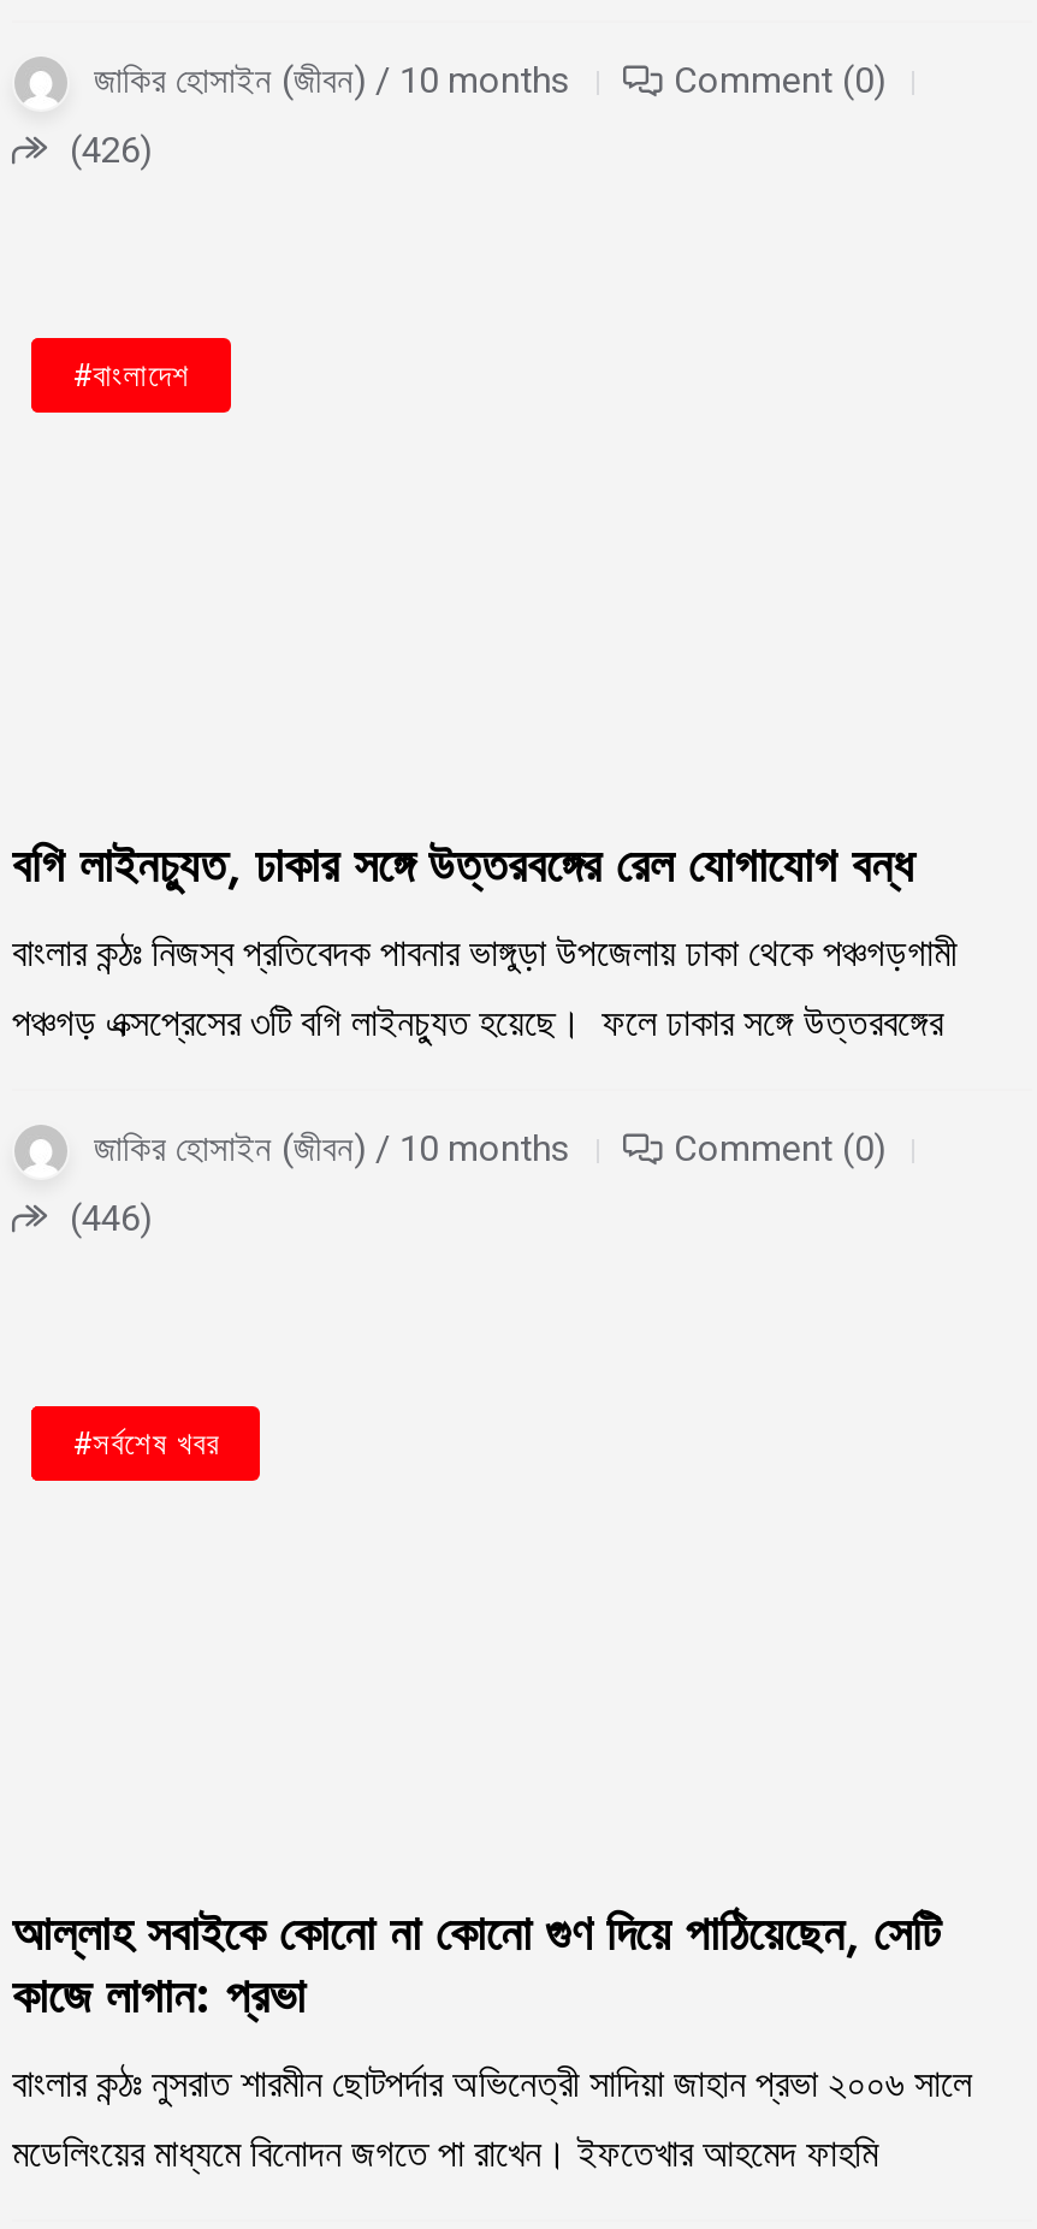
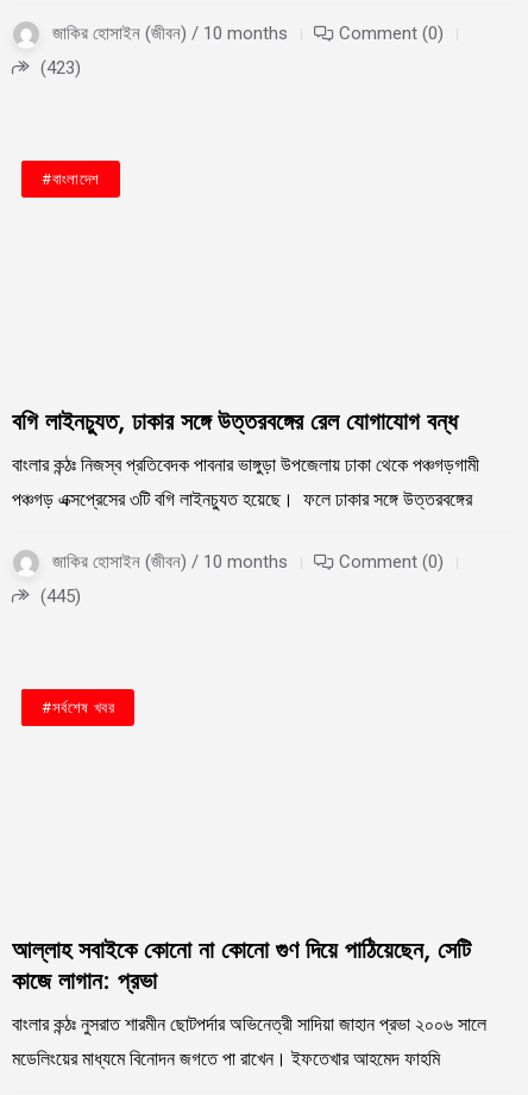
[60,129,152,172] (426) -> [36,57,81,79] (423)
[60,1197,152,1240] (446) -> [36,586,81,607] (445)

